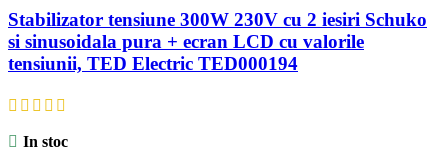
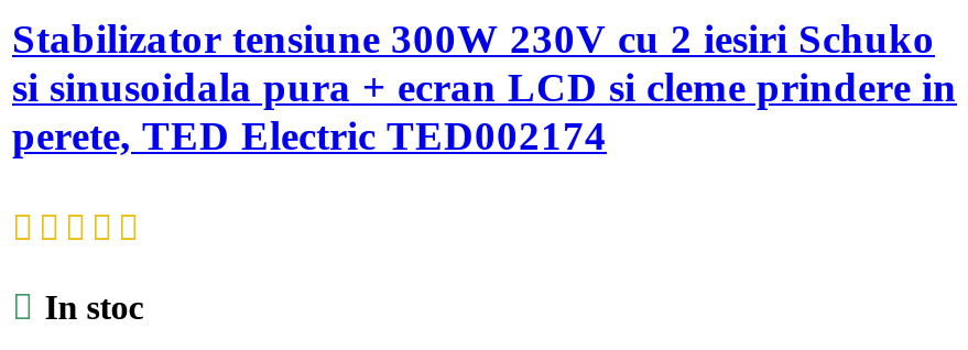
[8,31,364,74] si sinusoidala pura + ecran LCD cu valorile | tensiunii, TED Electric TED000194 -> [12,64,957,159] si sinusoidala pura + ecran LCD si cleme prindere in | perete, TED Electric TED002174

